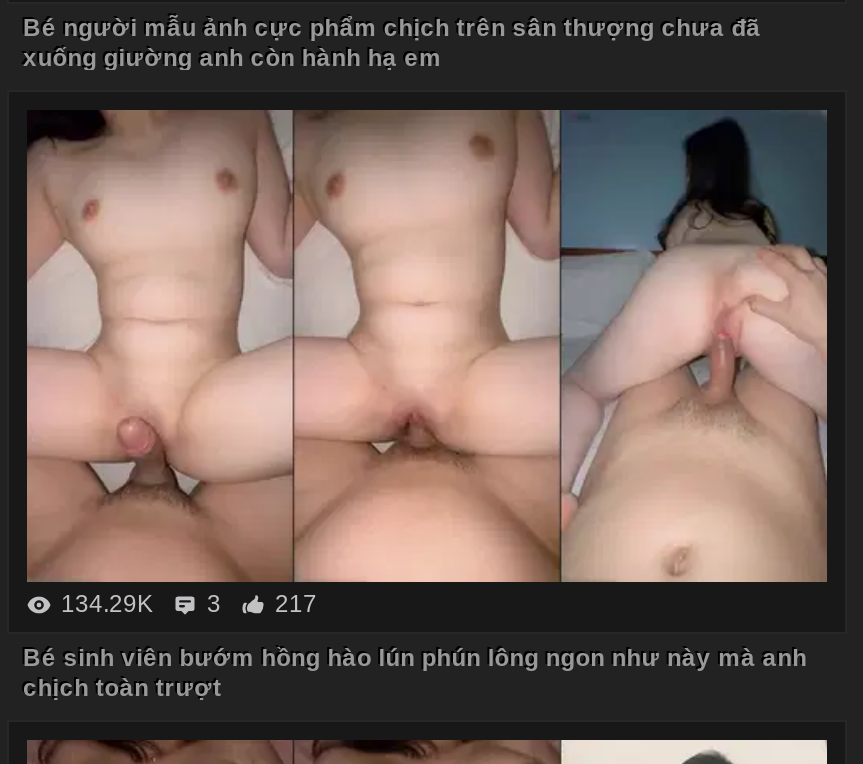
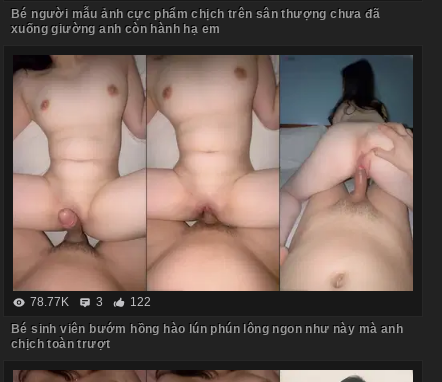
[61,591,153,619] 134.29K -> [30,295,69,309] 78.77K
[275,591,317,619] 217 -> [130,295,151,309] 122

